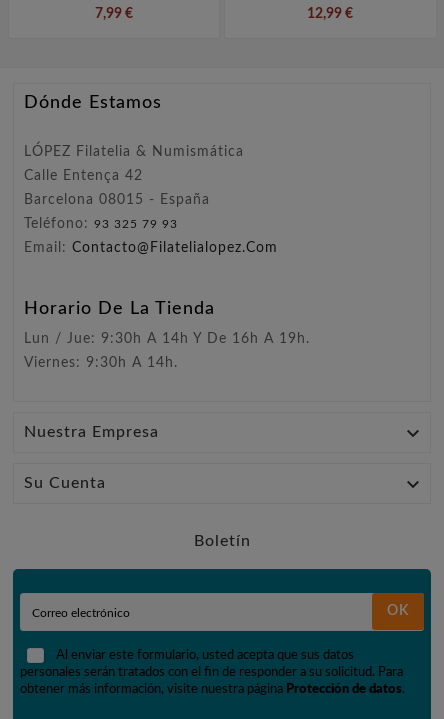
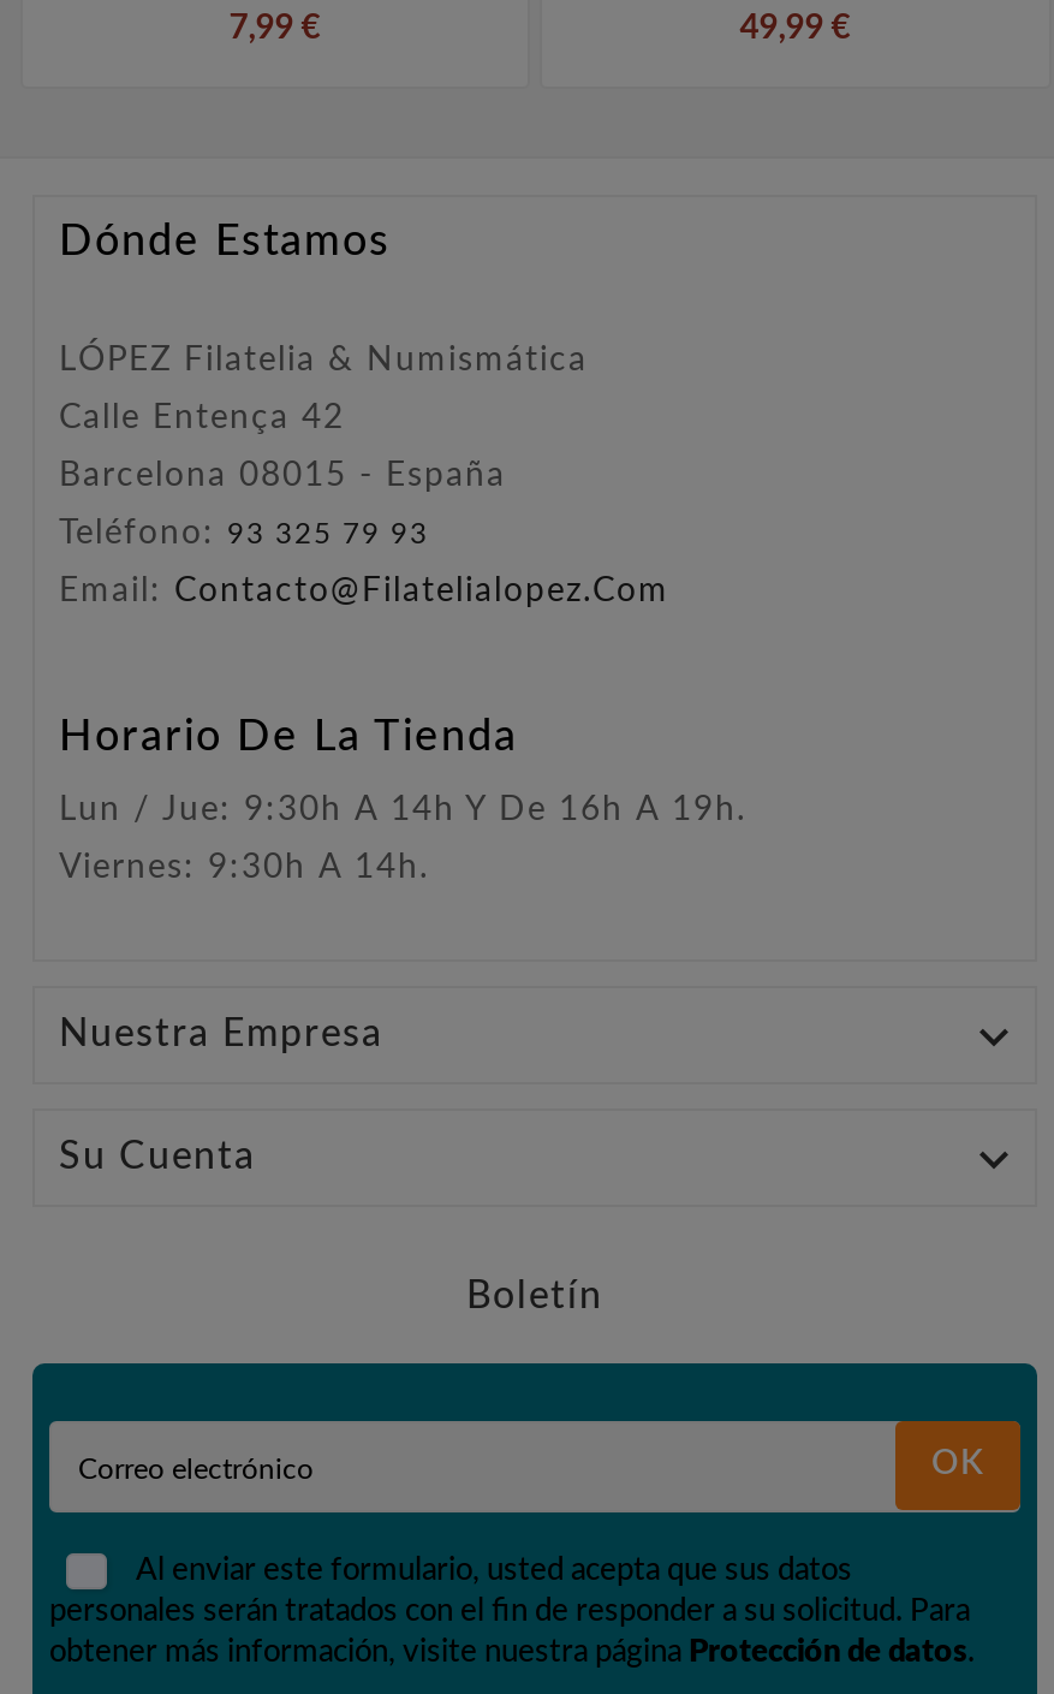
[307,7,353,21] 12,99 € -> [740,13,850,46] 49,99 €

